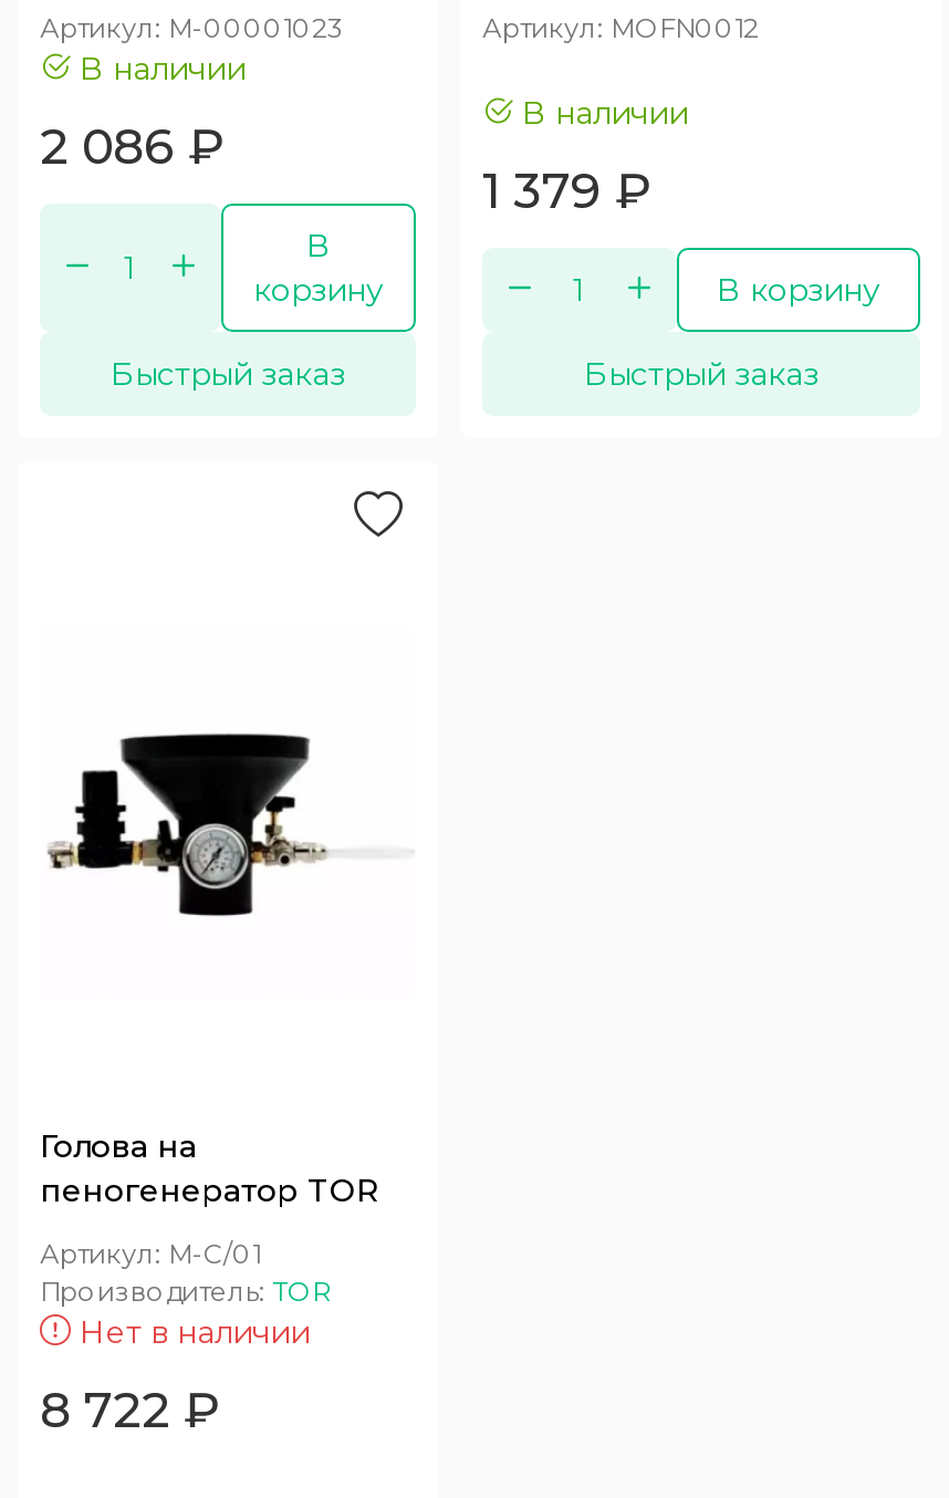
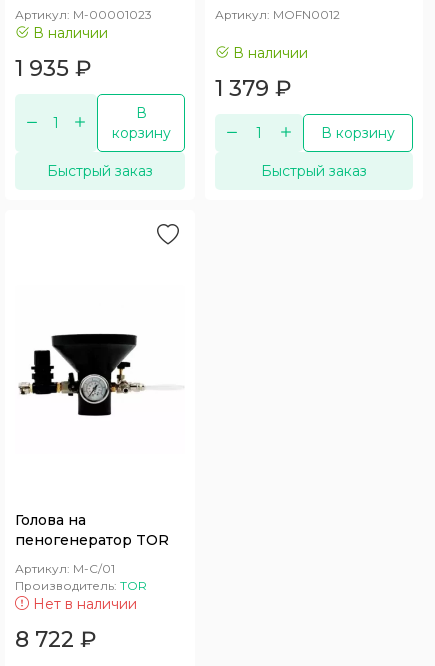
[40,116,226,176] 2 086 ₽ -> [15,55,92,82] 1 935 ₽

